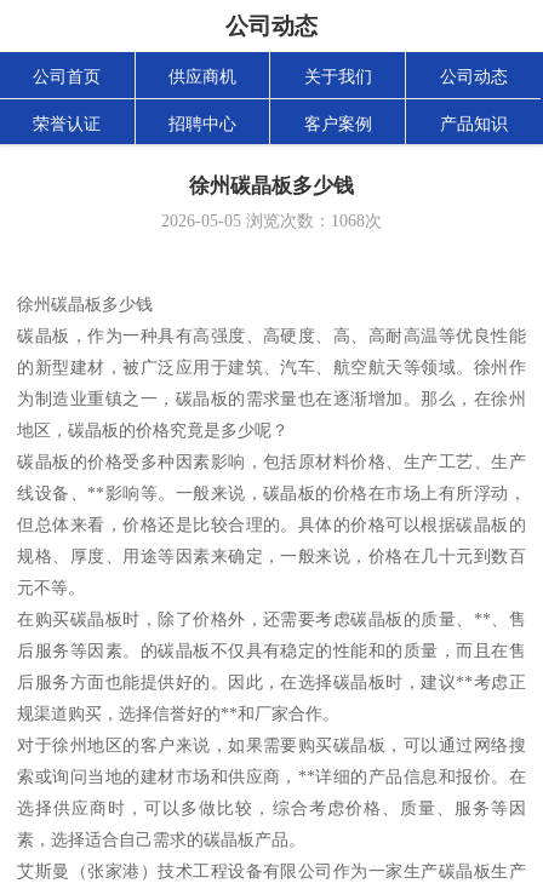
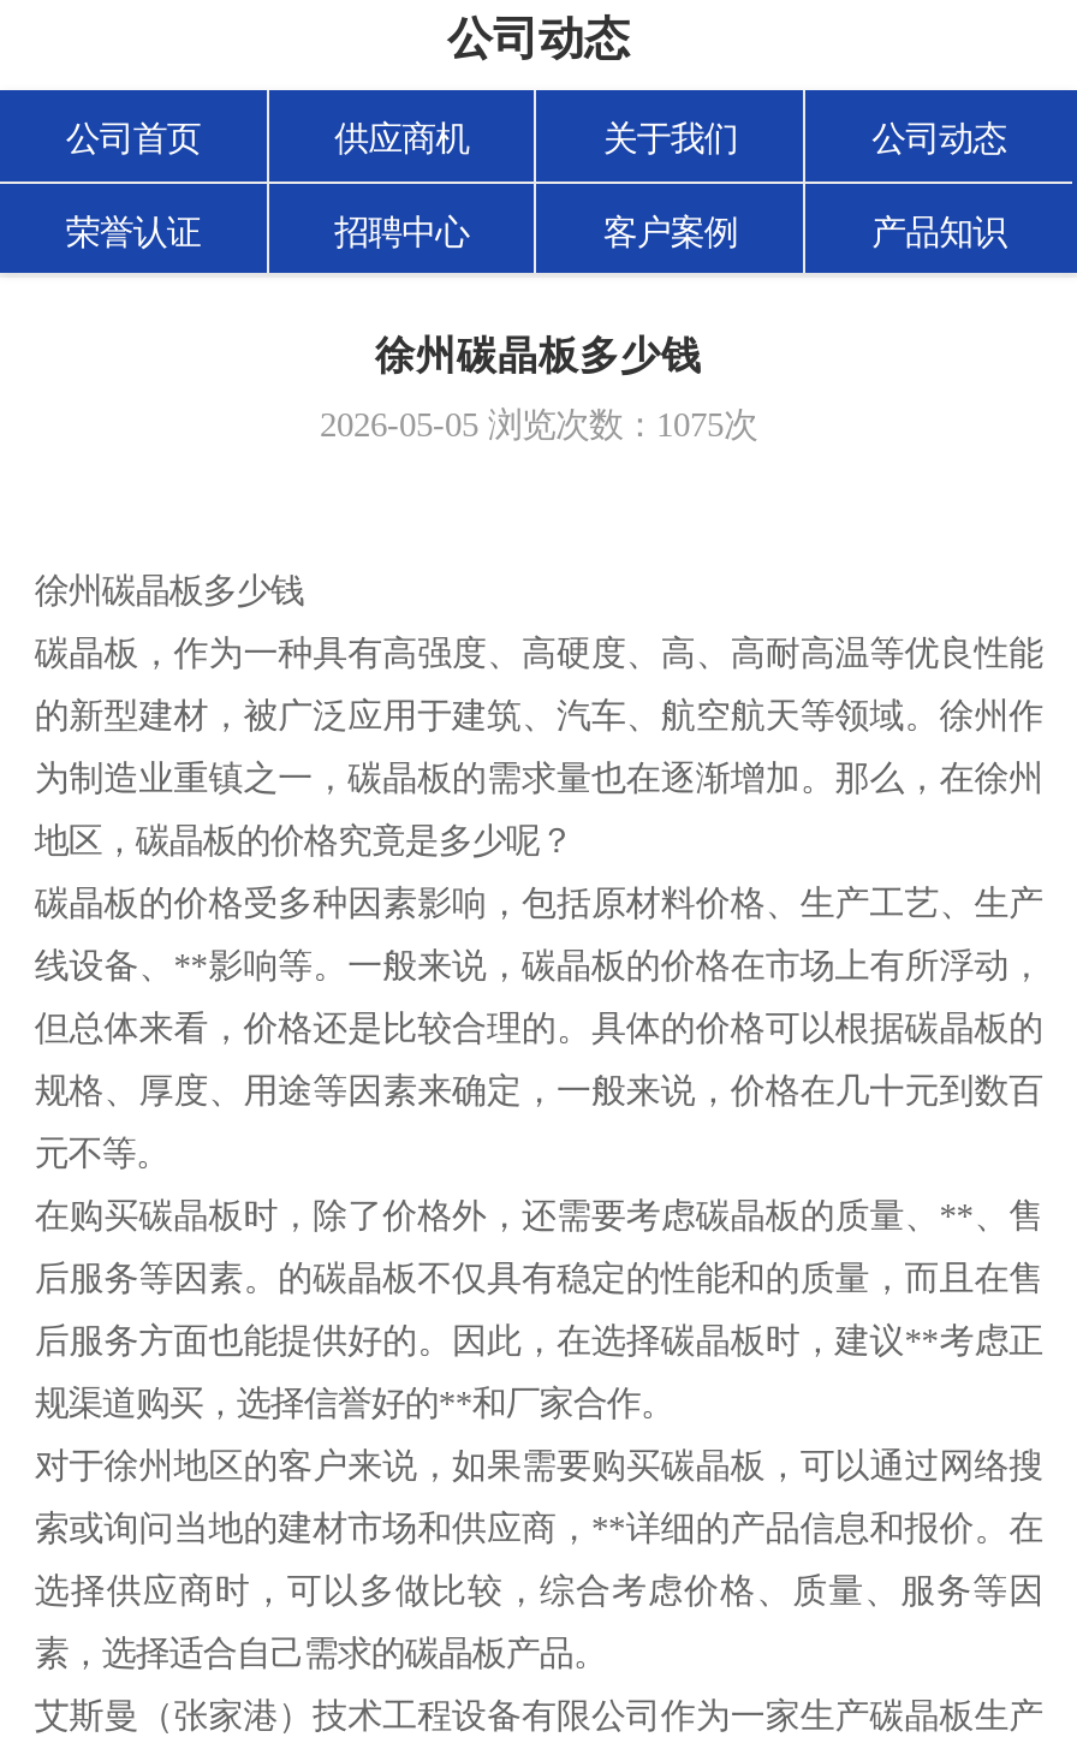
[161,211,382,231] 2026-05-05浏览次数：1068次 -> [320,406,757,445] 2026-05-05浏览次数：1075次

